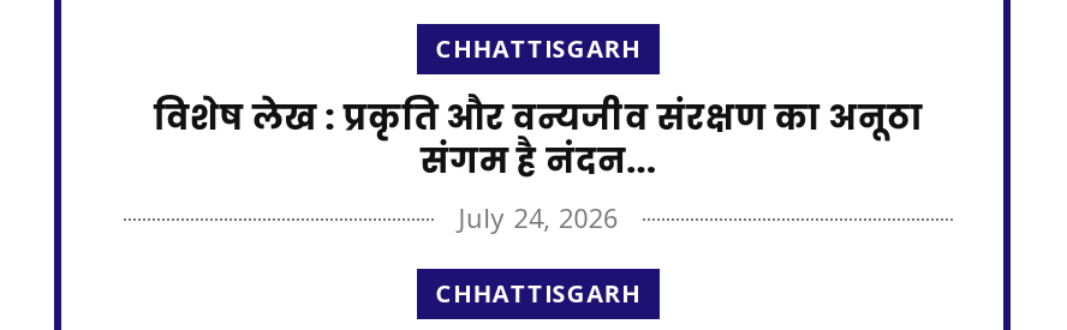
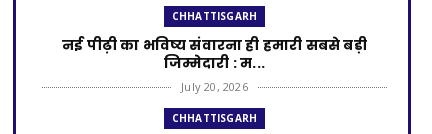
[154,94,923,235] विशेष लेख : प्रकृति और वन्यजीव संरक्षण का अनूठा | संगम है नंदन... | July 24, 2026 -> [62,35,367,94] नई पीढ़ी का भविष्य संवारना ही हमारी सबसे बड़ी | जिम्मेदारी : म... | July 20, 2026

